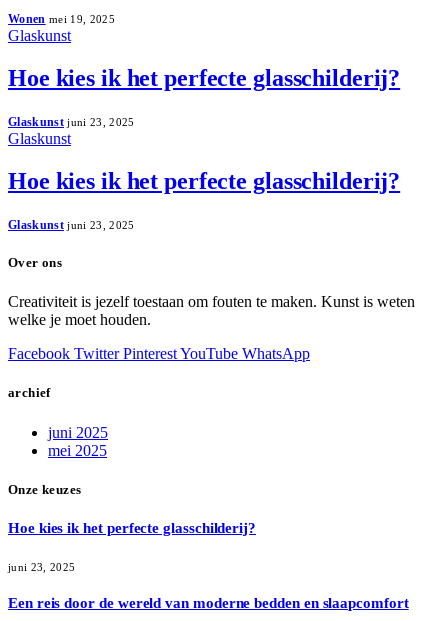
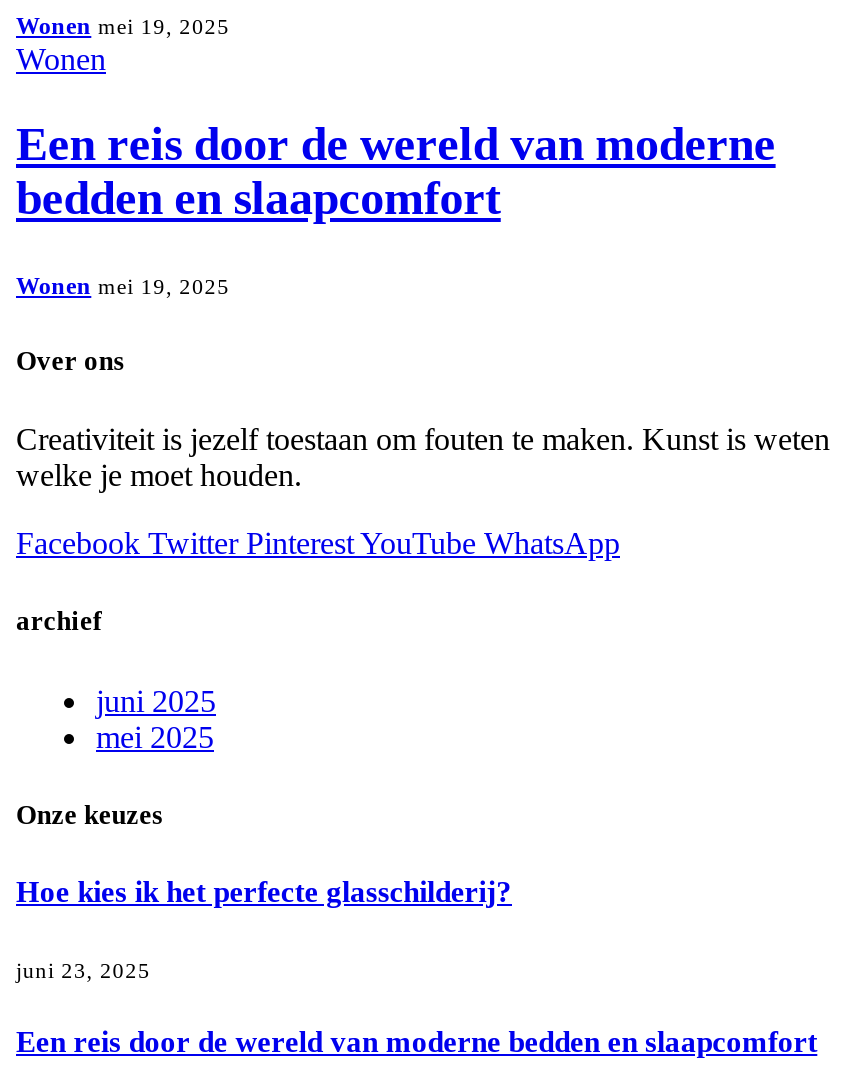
[8,27,400,232] Glaskunst | Hoe kies ik het perfecte glasschilderij? | Glaskunst juni 23, 2025 | Glaskunst | Hoe kies ik het perfecte glasschilderij? | Glaskunst juni 23, 2025 -> [16,42,776,300] Wonen | Een reis door de wereld van moderne | bedden en slaapcomfort | Wonen mei 19, 2025

